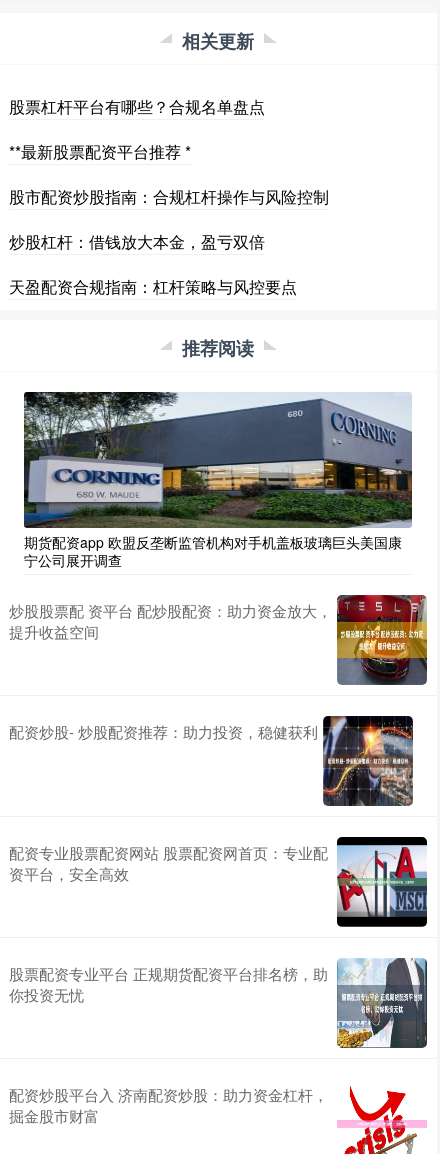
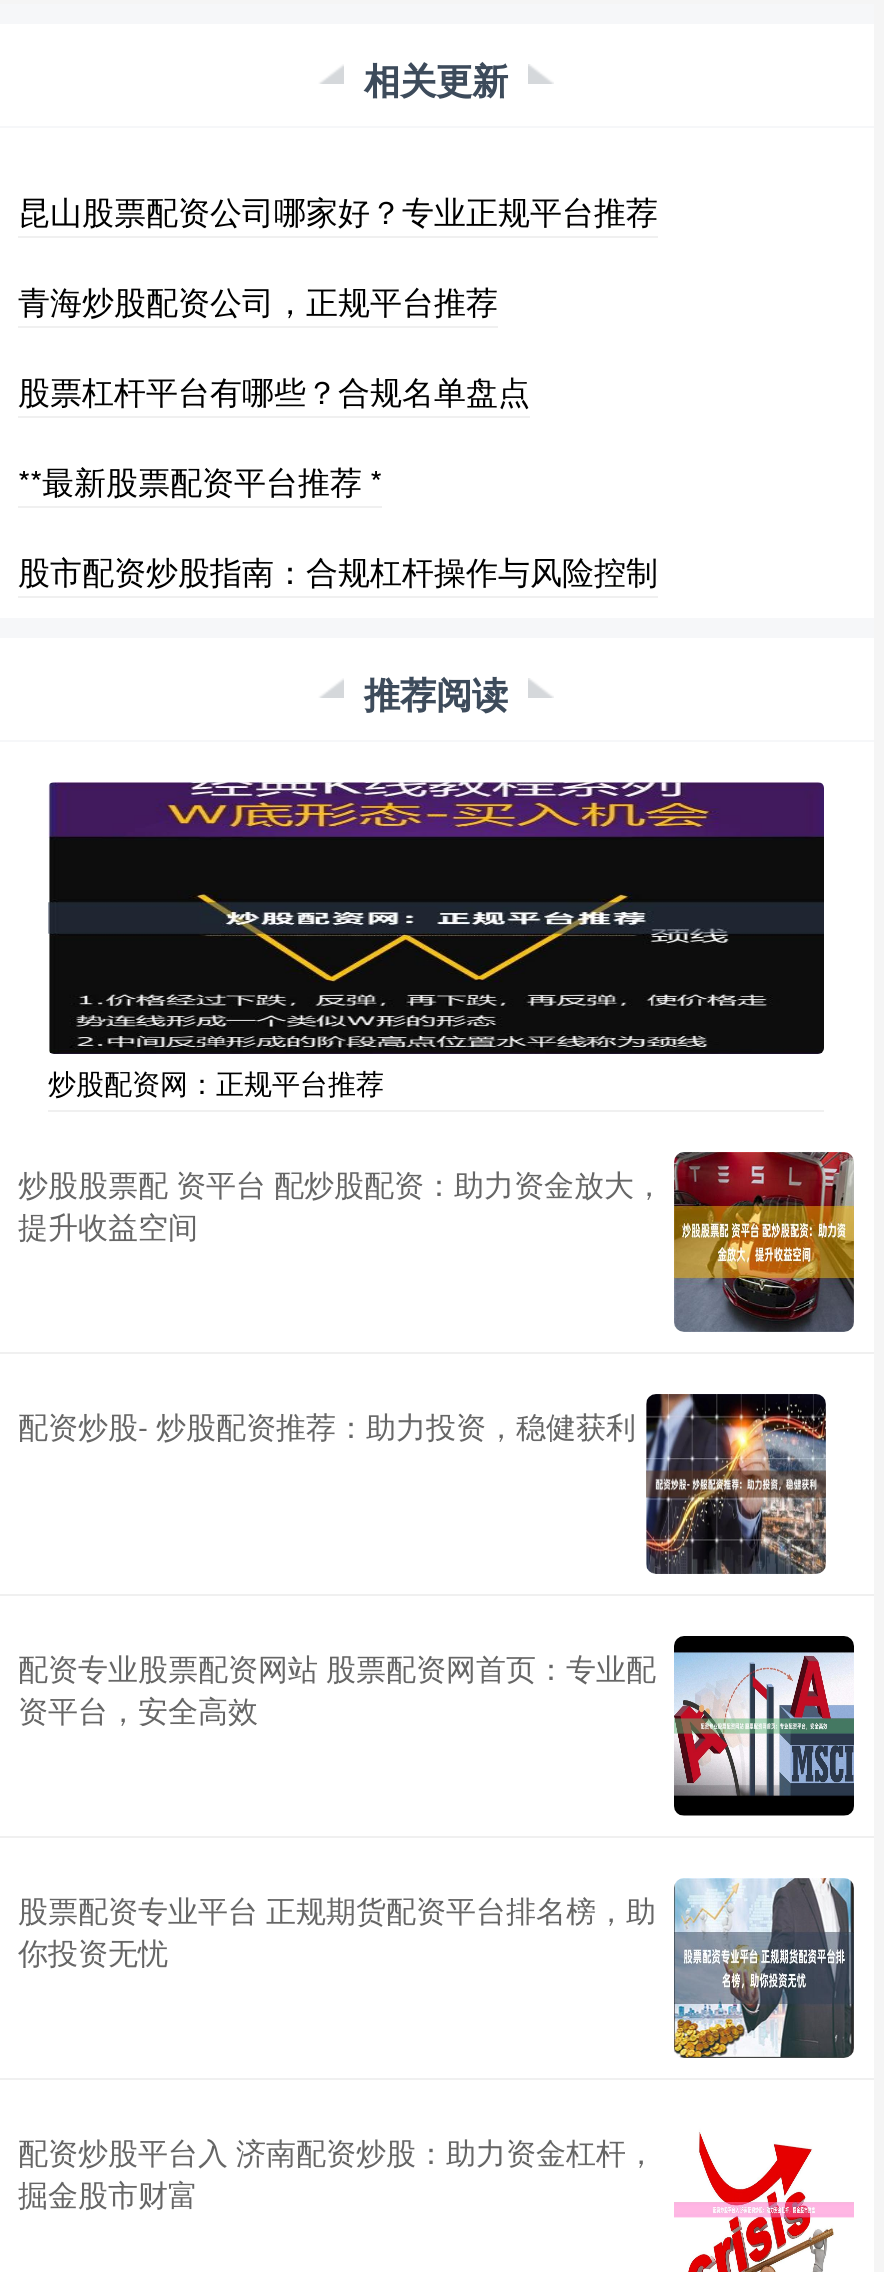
none -> [18,189,658,325] 昆山股票配资公司哪家好？专业正规平台推荐 | 青海炒股配资公司，正规平台推荐
moved [9,95,329,208] -> [18,369,658,595]: 股票杠杆平台有哪些？合规名单盘点 | **最新股票配资平台推荐 * | 股市配资炒股指南：合规杠杆操作与风险控制
[9,230,297,298] 炒股杠杆：借钱放大本金，盈亏双倍 | 天盈配资合规指南：杠杆策略与风控要点 -> none
[23,391,413,570] [image] | 期货配资app 欧盟反垄断监管机构对手机盖板玻璃巨头美国康 | 宁公司展开调查 -> [48,780,826,1103] [image] | 炒股配资网：正规平台推荐

